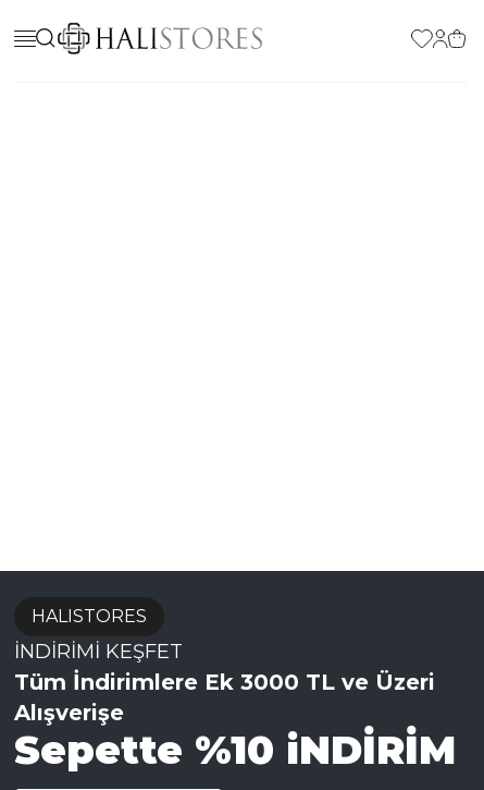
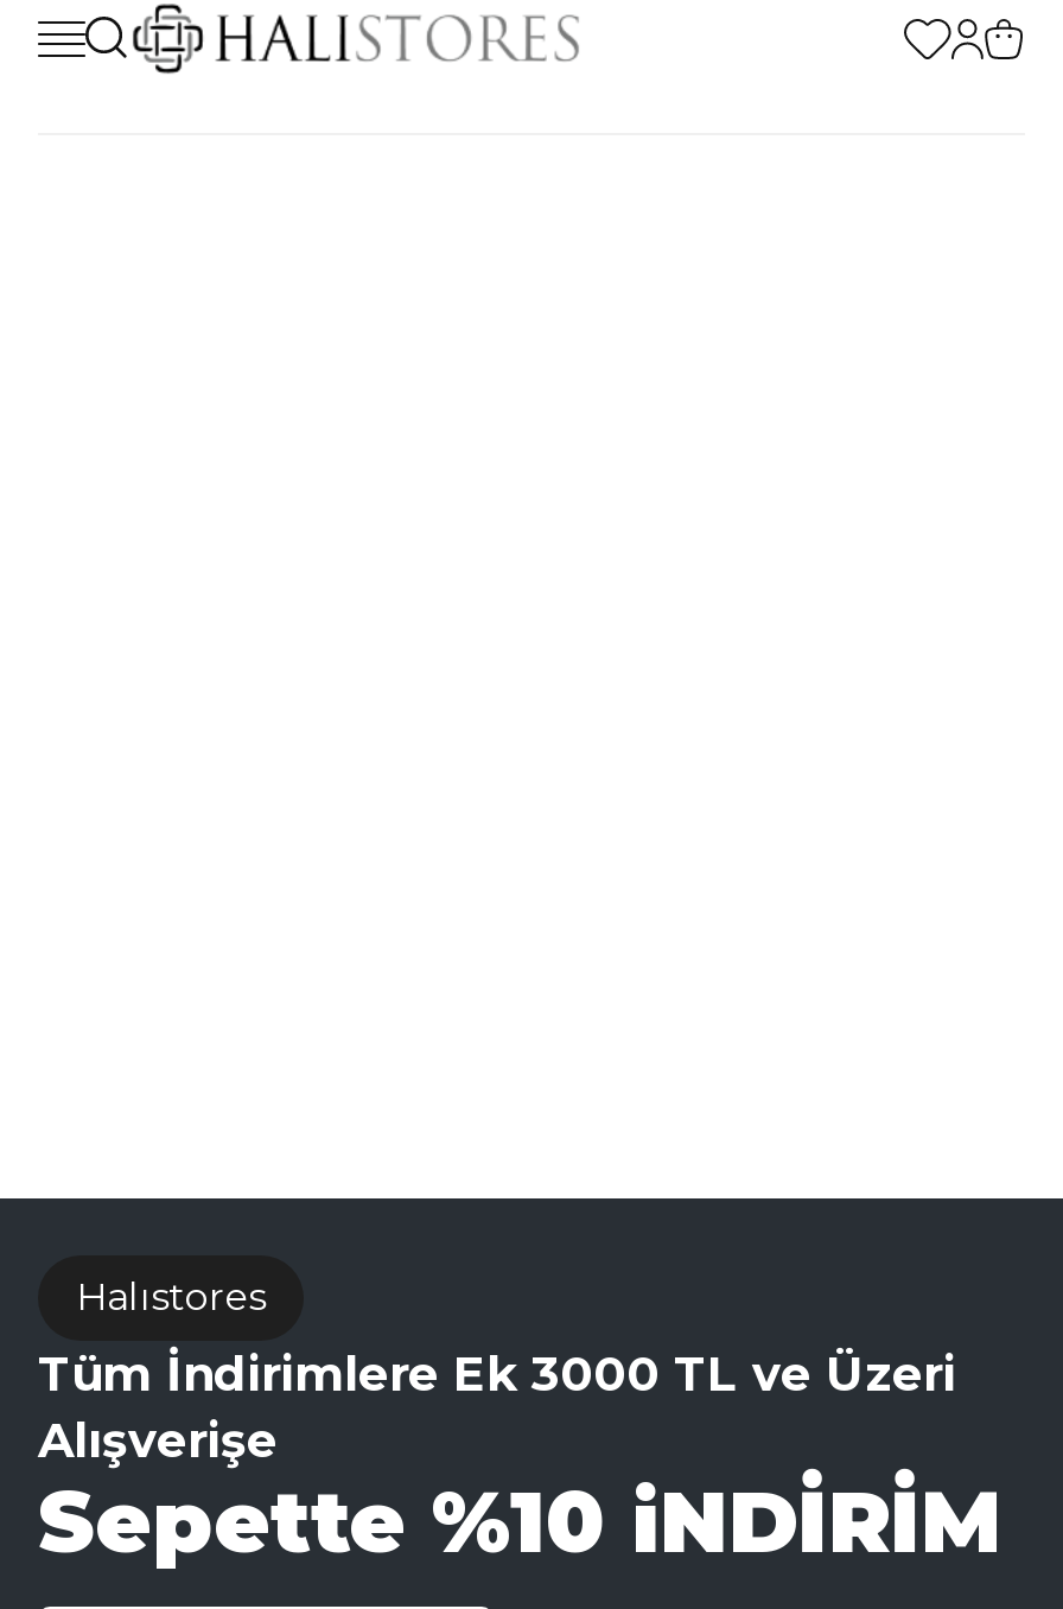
[14,606,183,664] HALISTORES | İNDİRİMİ KEŞFET -> [76,1274,266,1319] Halıstores

